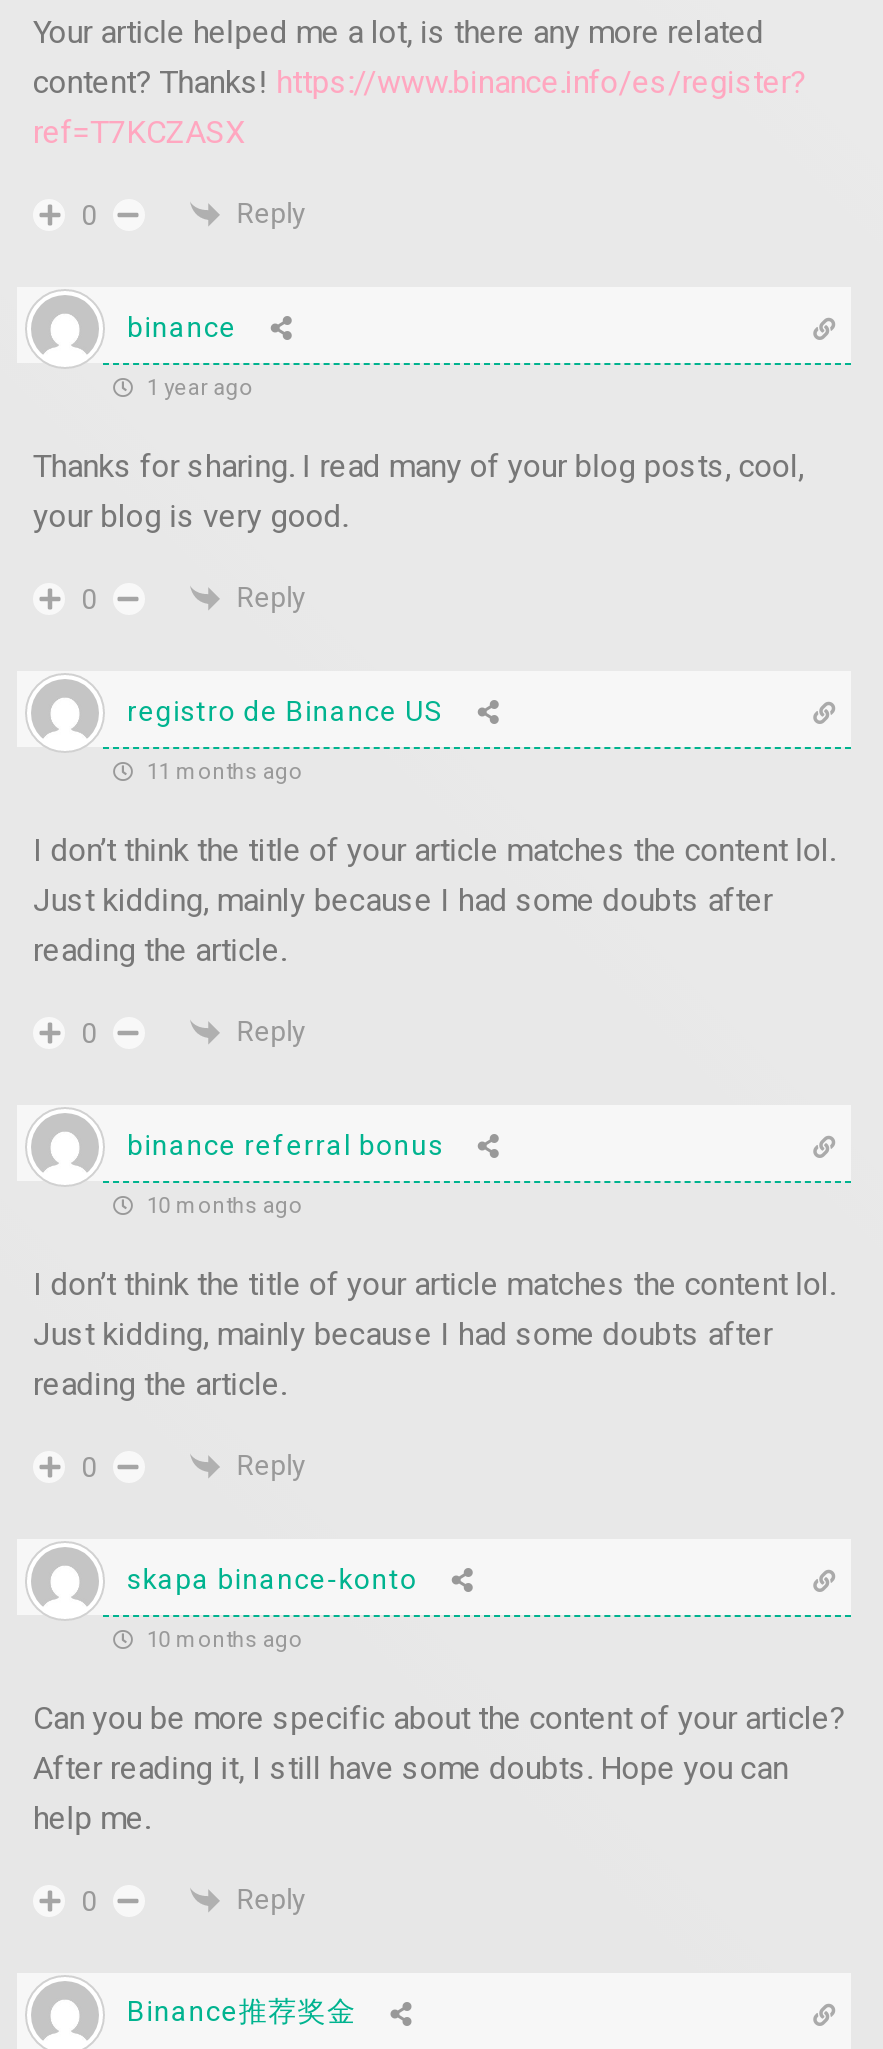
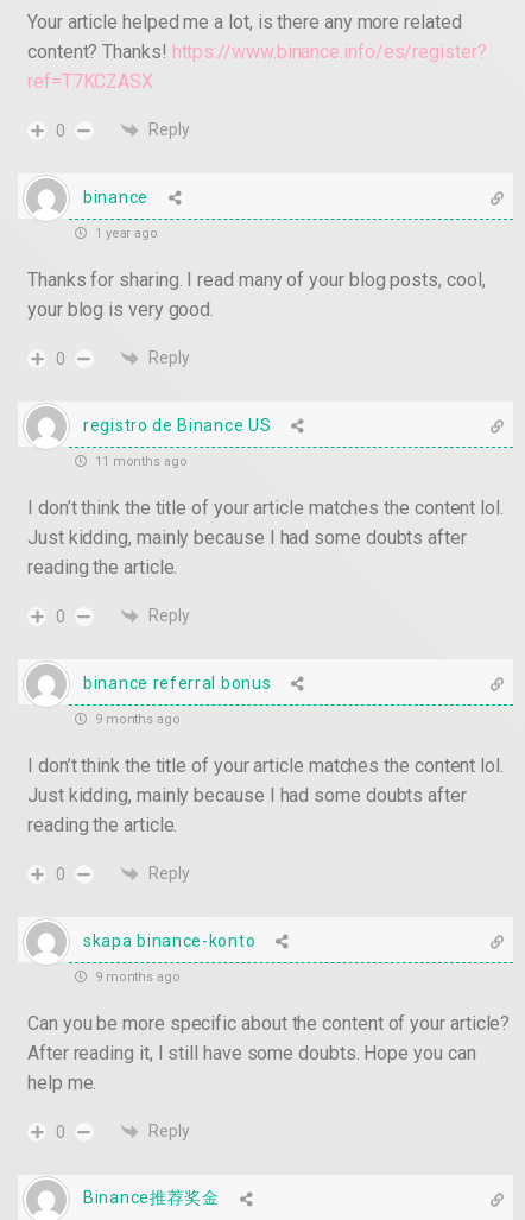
[141,1193,303,1219] 10 months ago -> [91,711,180,727] 9 months ago
[141,1627,303,1653] 10 months ago -> [91,969,180,985] 9 months ago

